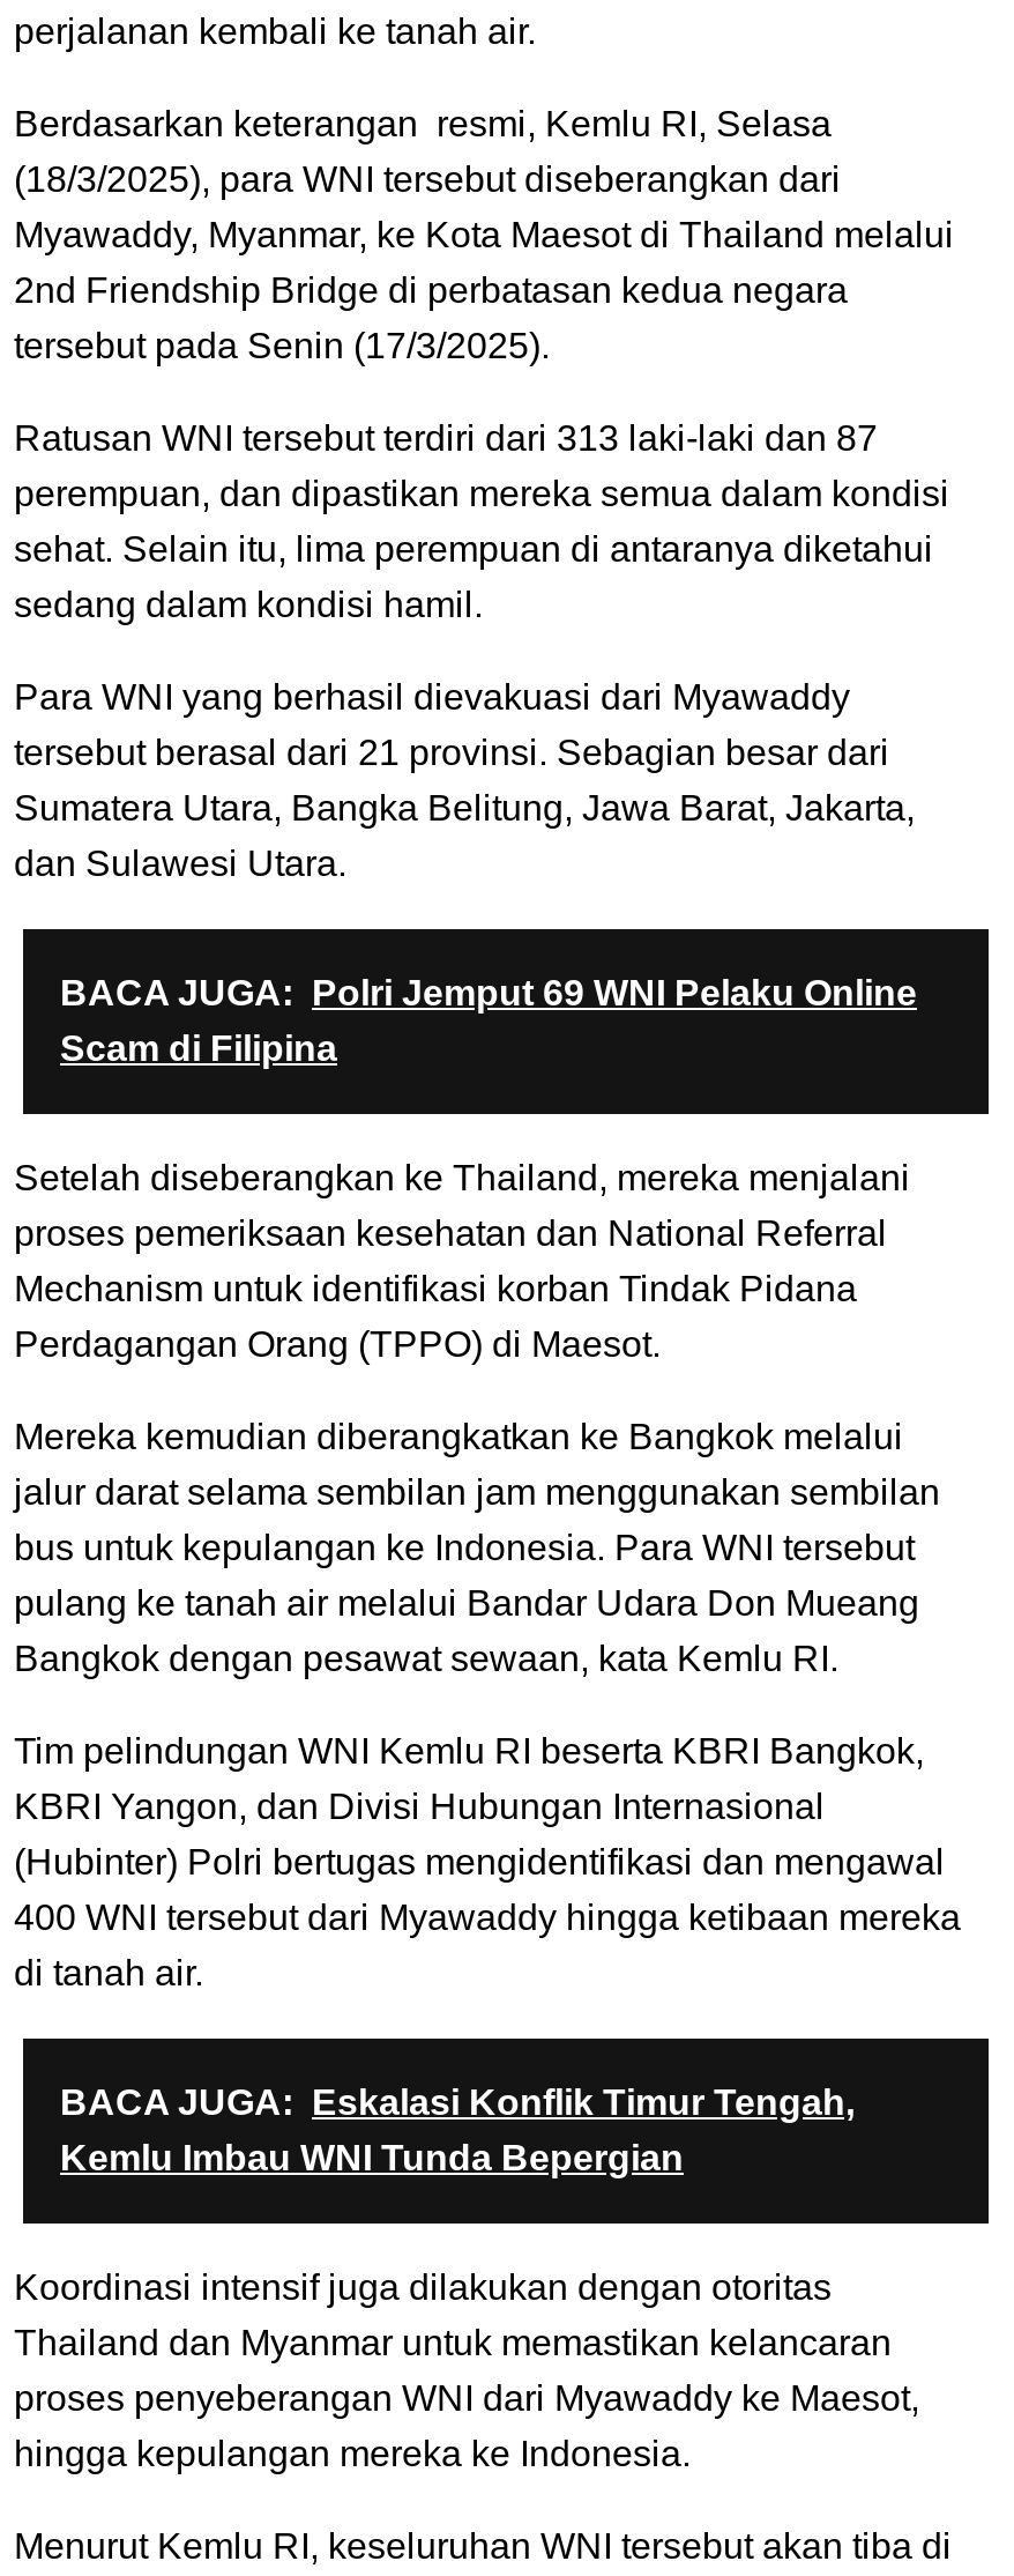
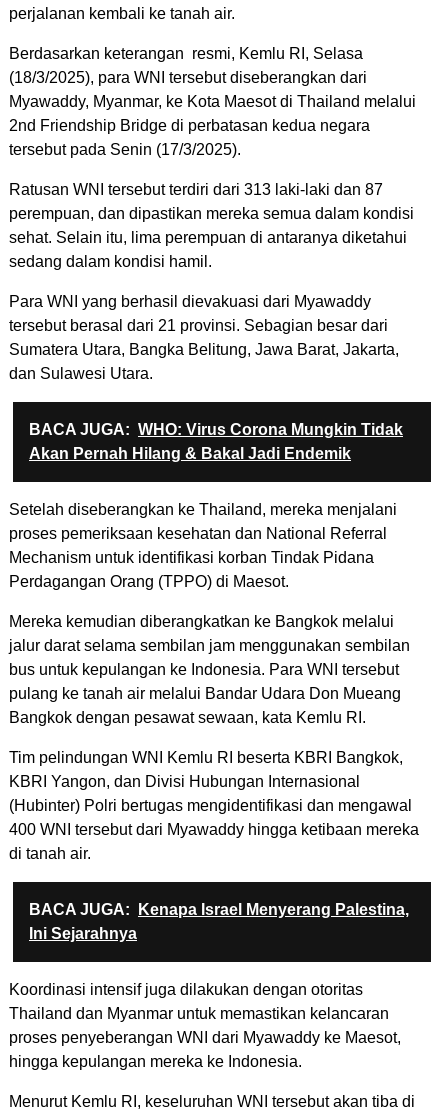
[60,973,917,1068] BACA JUGA: Polri Jemput 69 WNI Pelaku Online | Scam di Filipina -> [29,421,403,462] BACA JUGA: WHO: Virus Corona Mungkin Tidak | Akan Pernah Hilang & Bakal Jadi Endemik
[60,2082,855,2177] BACA JUGA: Eskalasi Konflik Timur Tengah, | Kemlu Imbau WNI Tunda Bepergian -> [29,901,409,942] BACA JUGA: Kenapa Israel Menyerang Palestina, | Ini Sejarahnya

